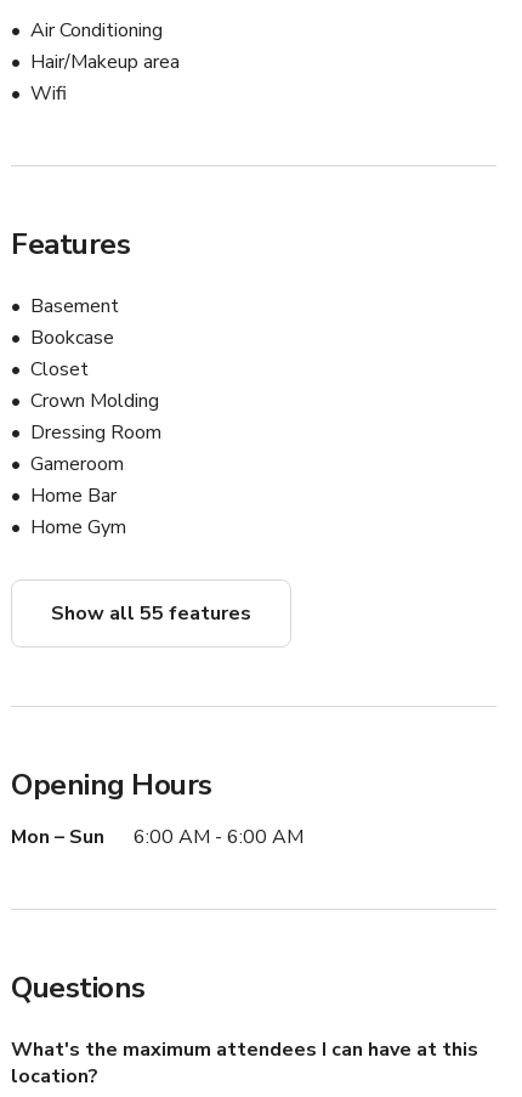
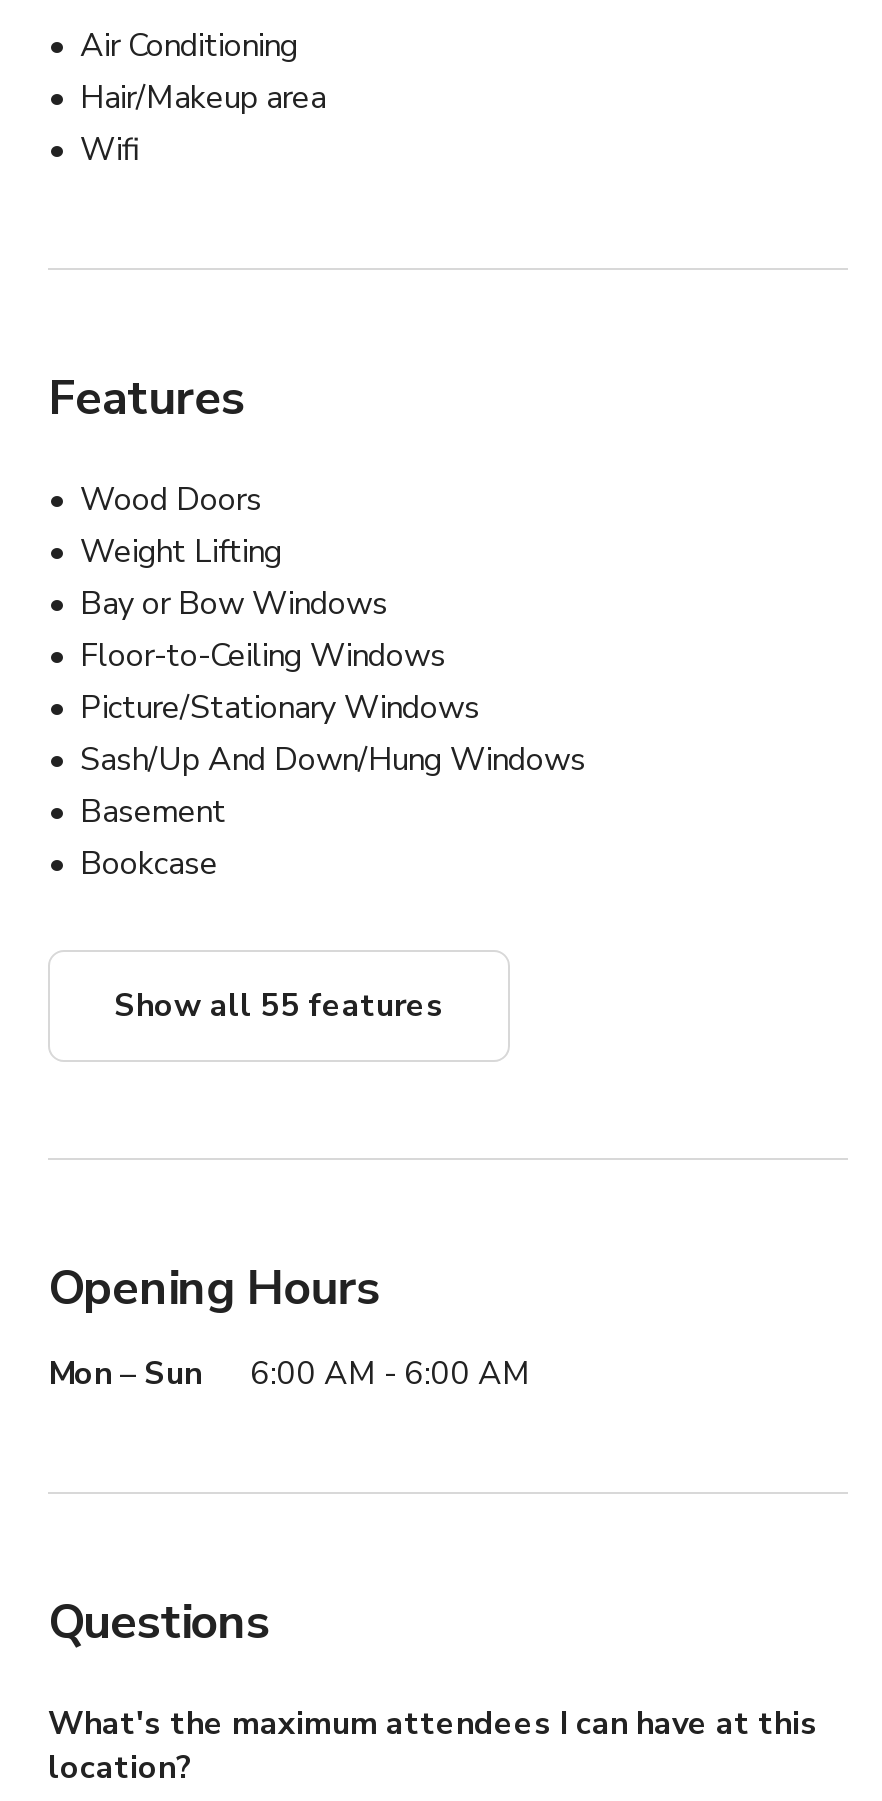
none -> [80,478,586,782] Wood Doors | Weight Lifting | Bay or Bow Windows | Floor-to-Ceiling Windows | Picture/Stationary Windows | Sash/Up And Down/Hung Windows
moved [30,293,119,351] -> [80,790,226,886]: Basement | Bookcase
[30,356,161,541] Closet | Crown Molding | Dressing Room | Gameroom | Home Bar | Home Gym -> none

